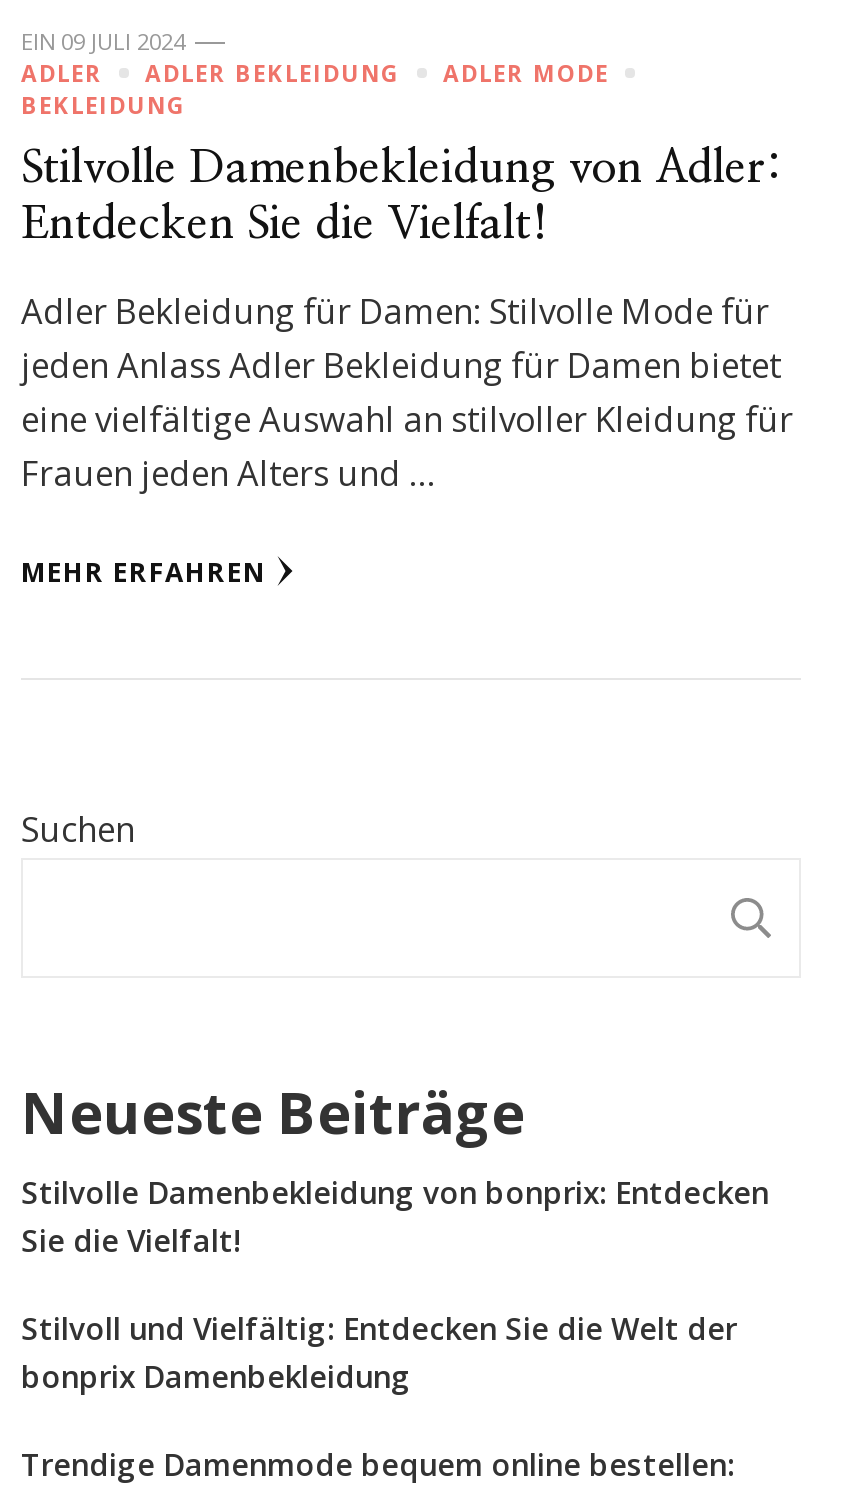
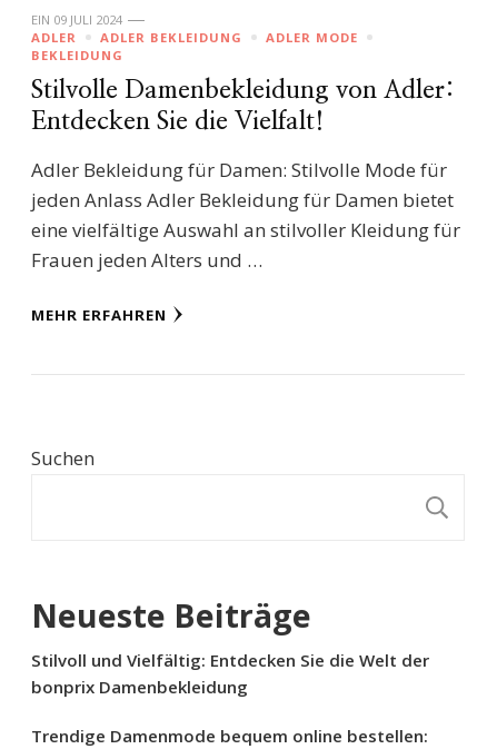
[21,1172,769,1260] Stilvolle Damenbekleidung von bonprix: Entdecken | Sie die Vielfalt! -> none

